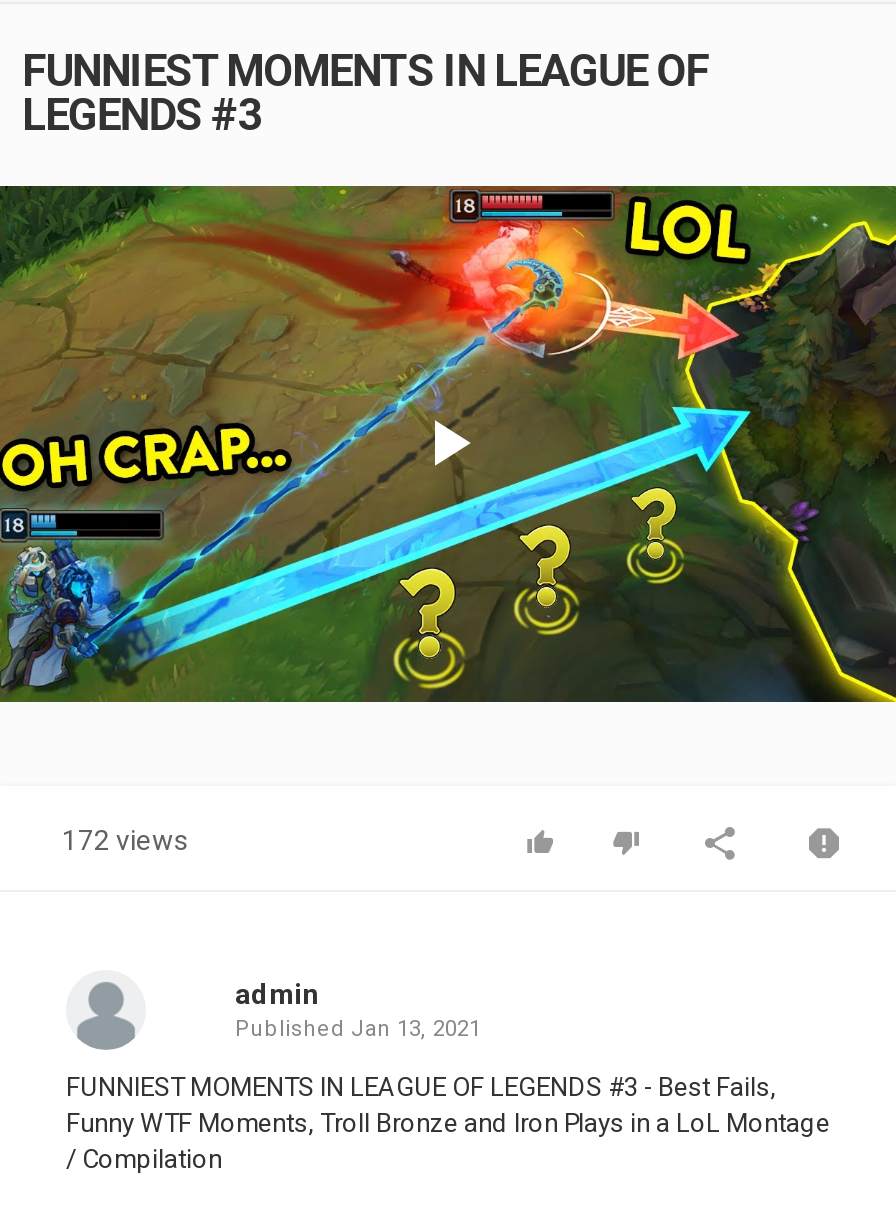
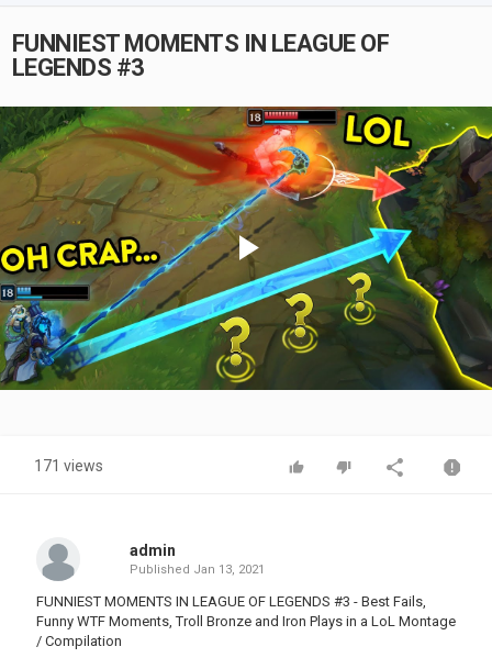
[62,824,188,856] 172 views -> [34,457,103,475] 171 views

